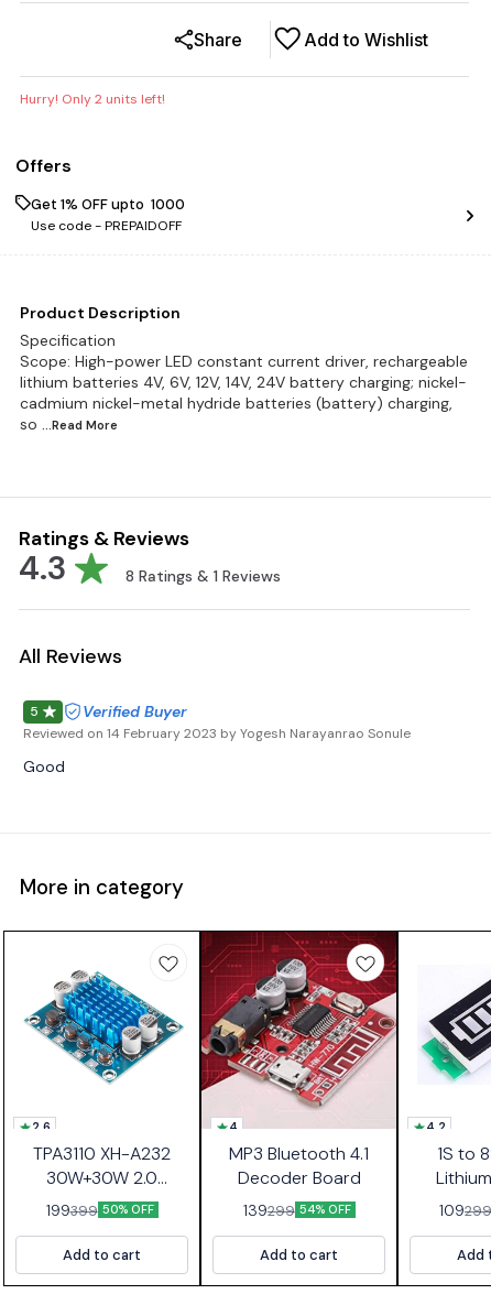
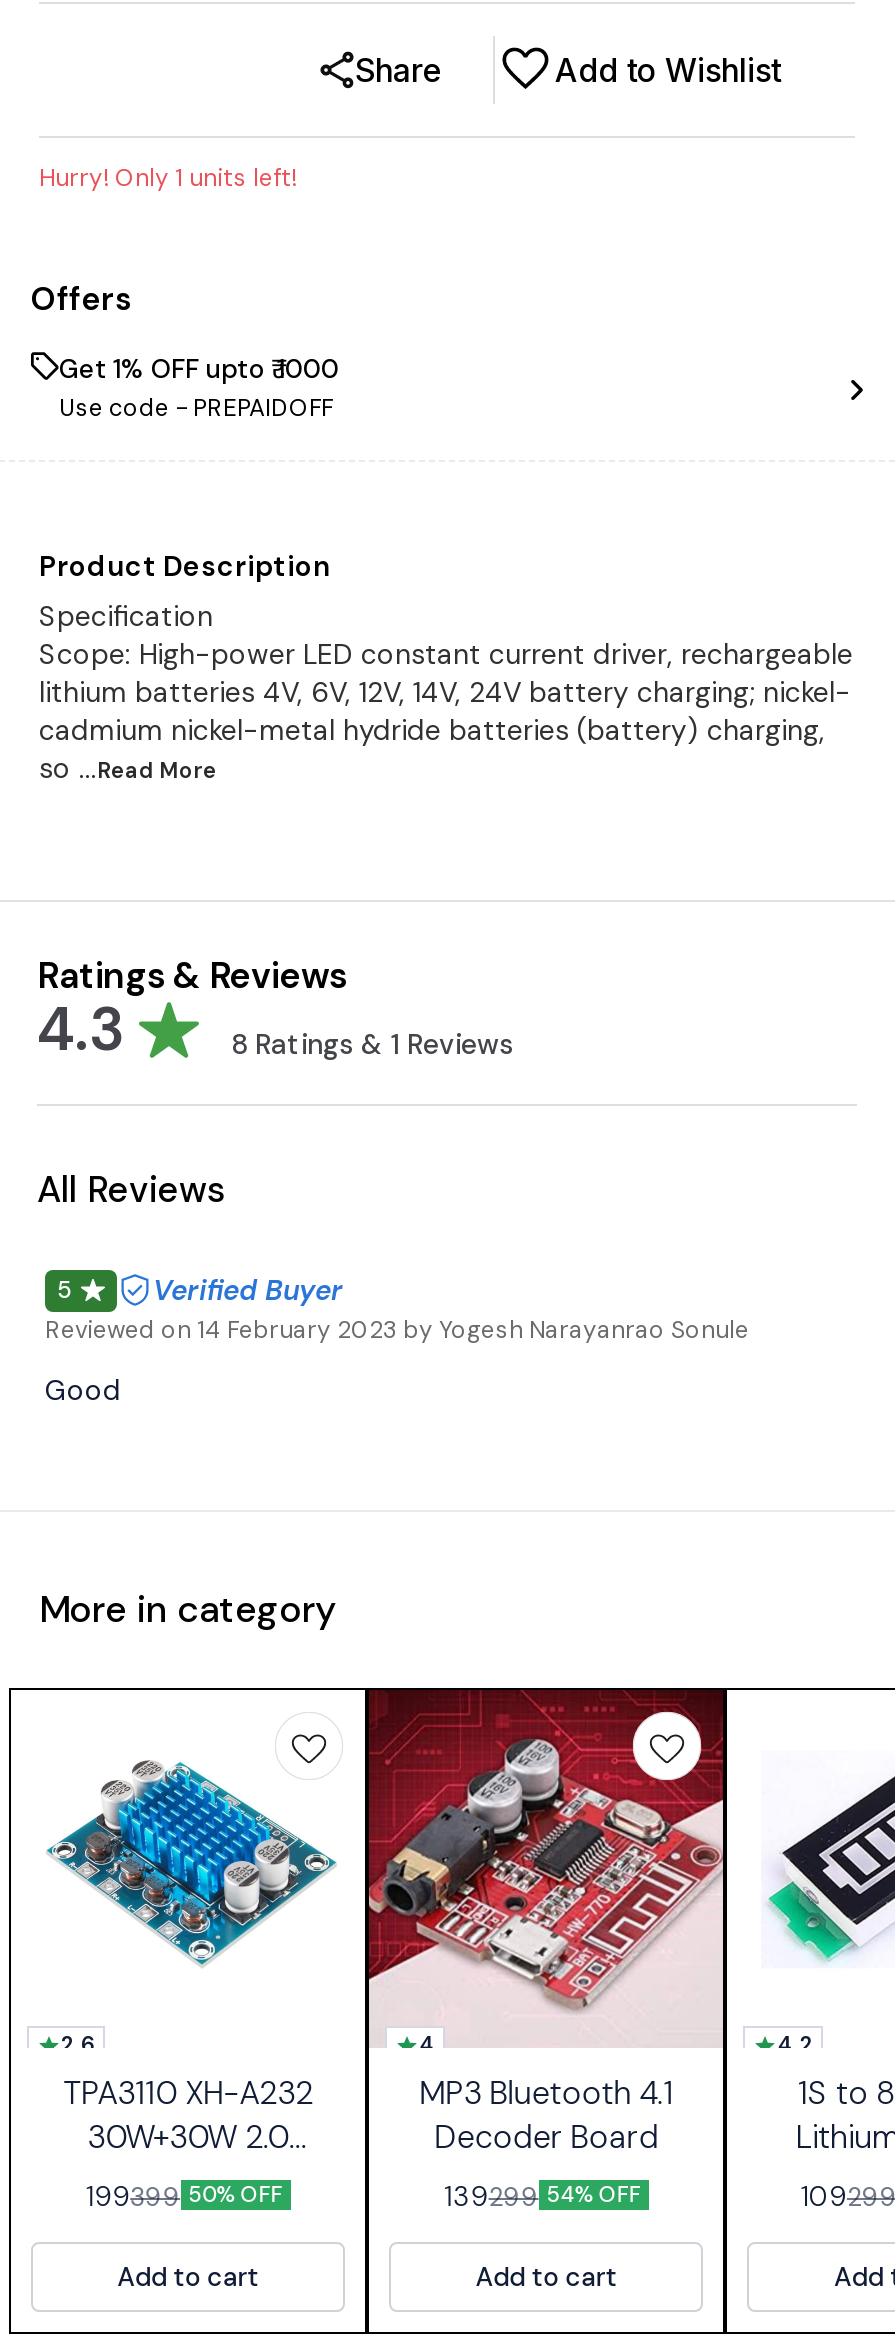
[20,90,165,107] Hurry! Only 2 units left! -> [39,161,297,193] Hurry! Only 1 units left!

